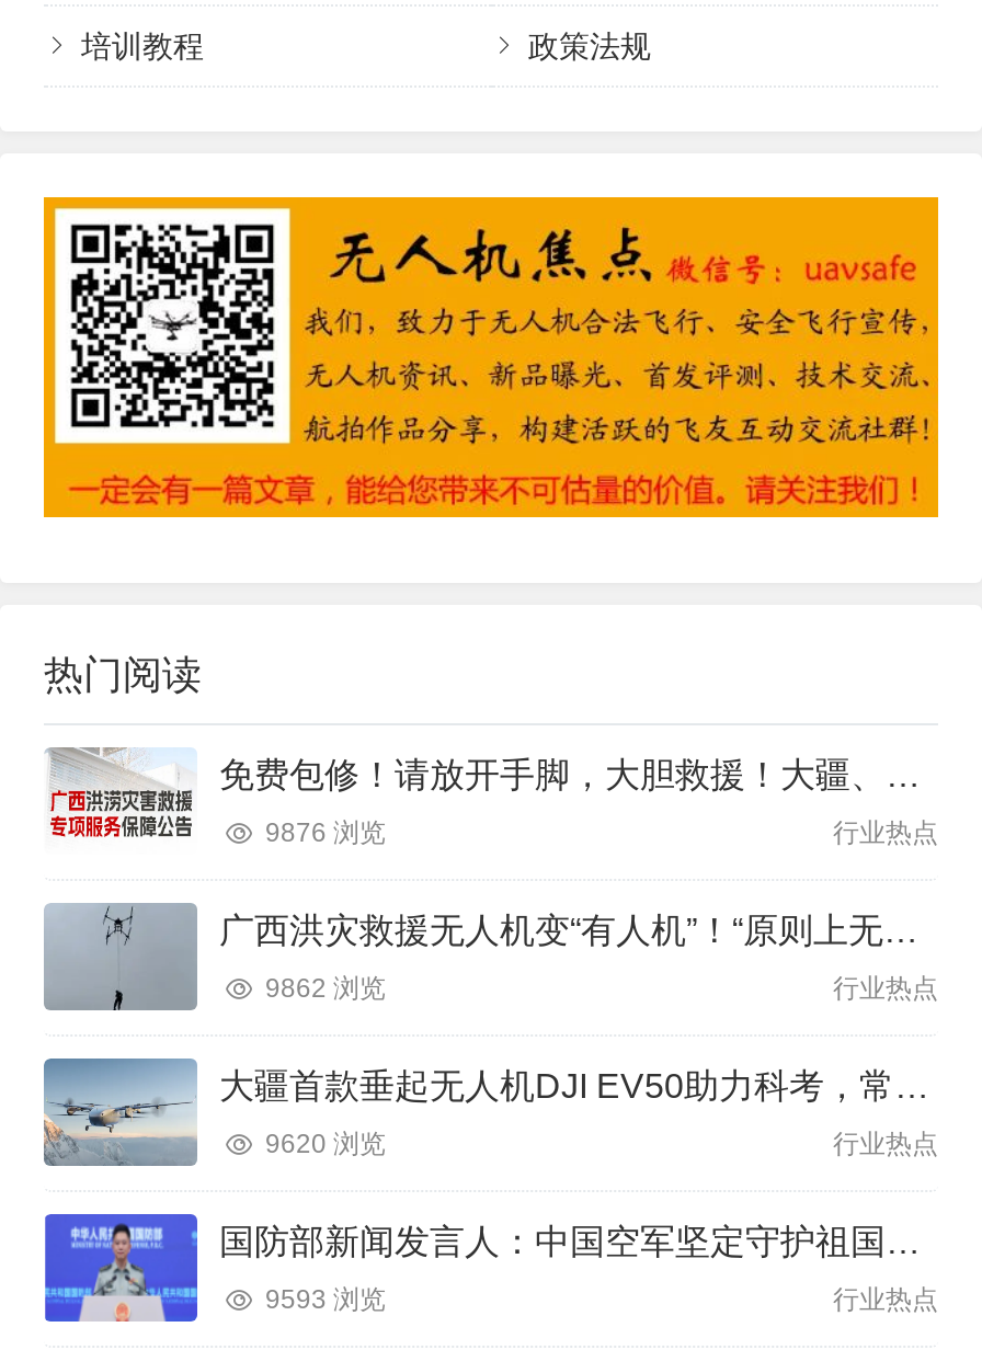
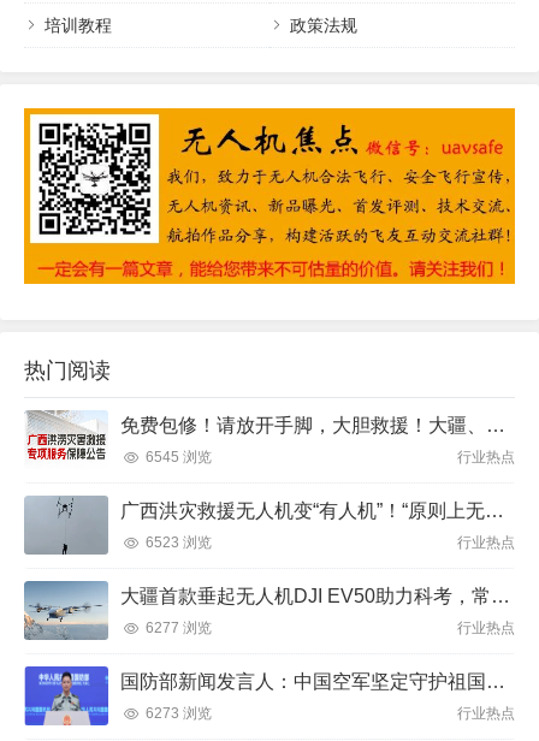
[265,818,386,849] 9876 浏览 -> [146,449,212,466] 6545 浏览
[265,974,386,1005] 9862 浏览 -> [146,535,212,551] 6523 浏览
[265,1130,386,1160] 9620 浏览 -> [146,620,212,637] 6277 浏览
[265,1285,386,1316] 9593 浏览 -> [146,705,212,722] 6273 浏览

